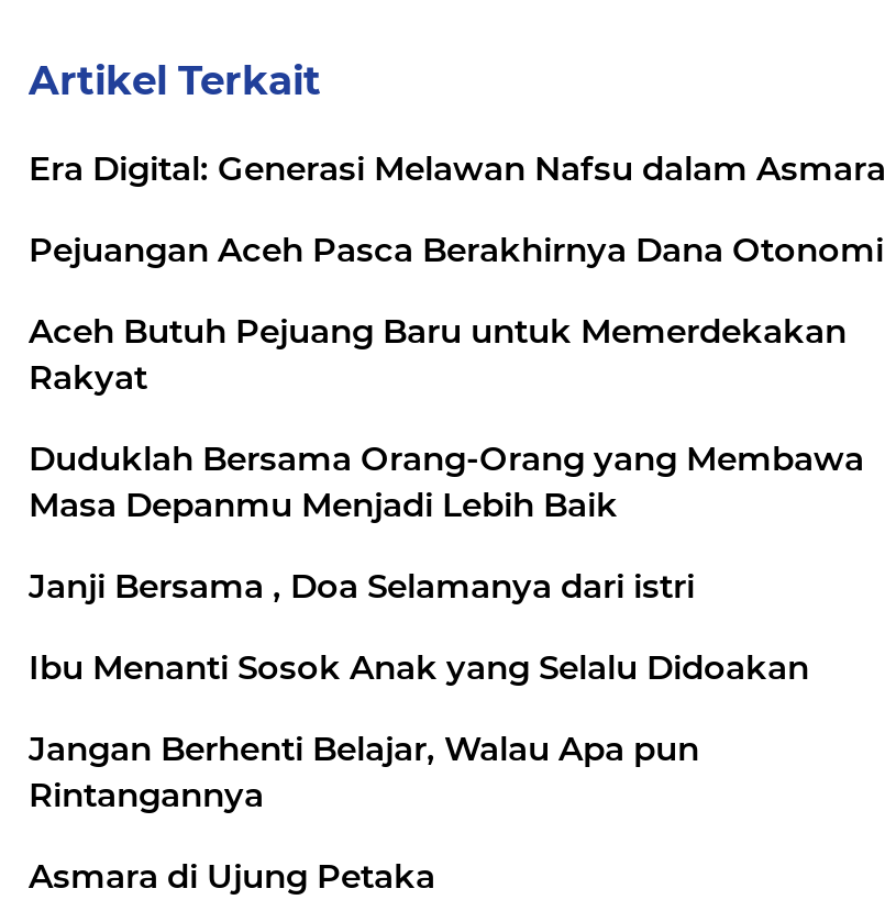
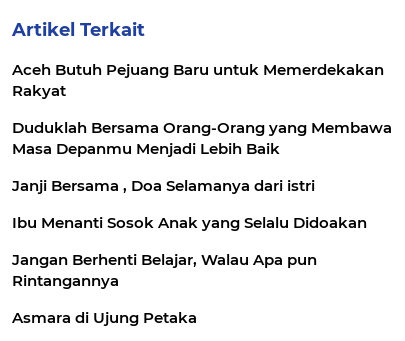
[29,147,886,270] Era Digital: Generasi Melawan Nafsu dalam Asmara | Pejuangan Aceh Pasca Berakhirnya Dana Otonomi -> none

